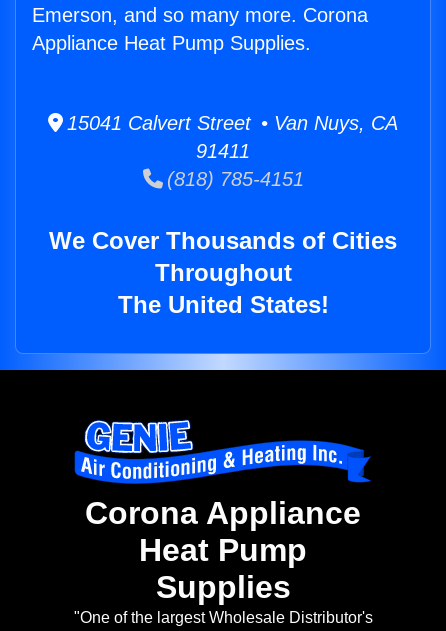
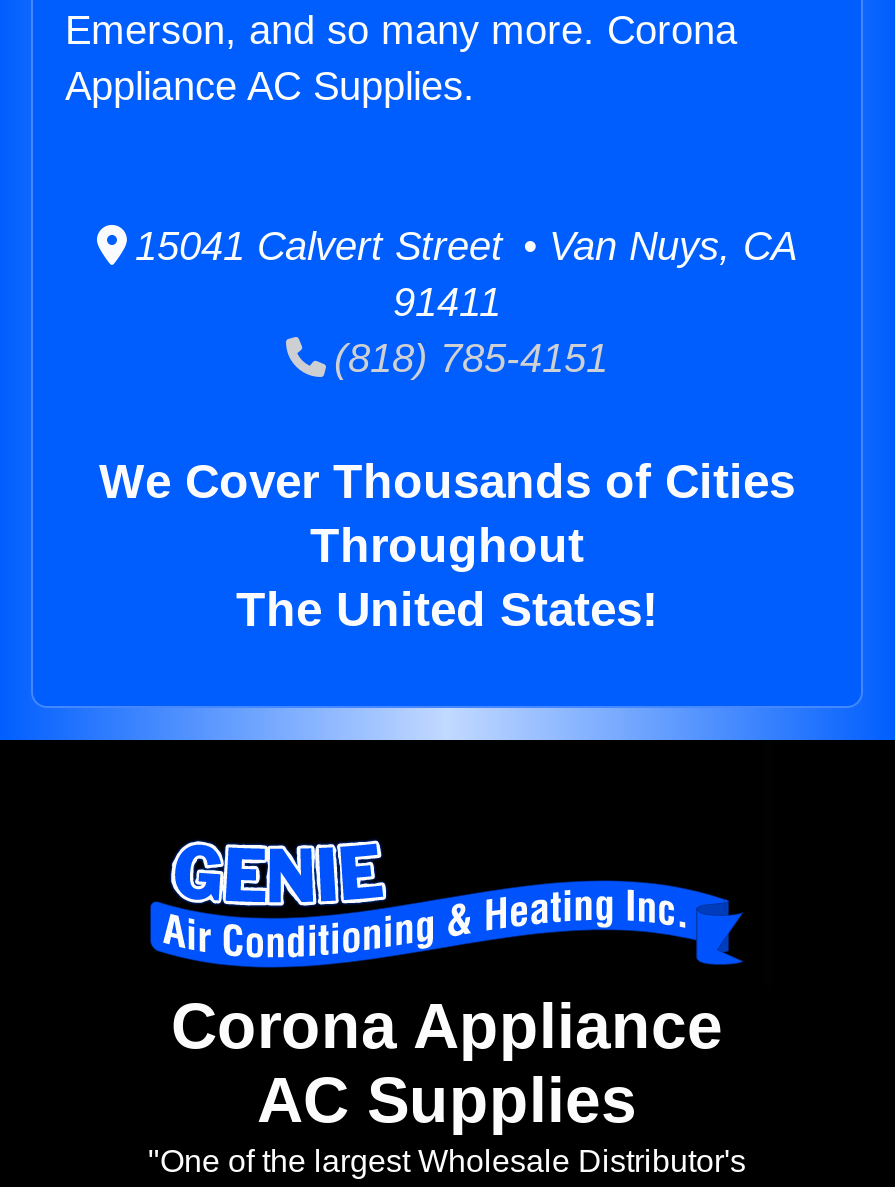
[32,32,311,54] Appliance Heat Pump Supplies. -> [65,64,475,108] Appliance AC Supplies.
[139,532,307,605] Heat Pump | Supplies -> [257,1065,637,1137] AC Supplies

